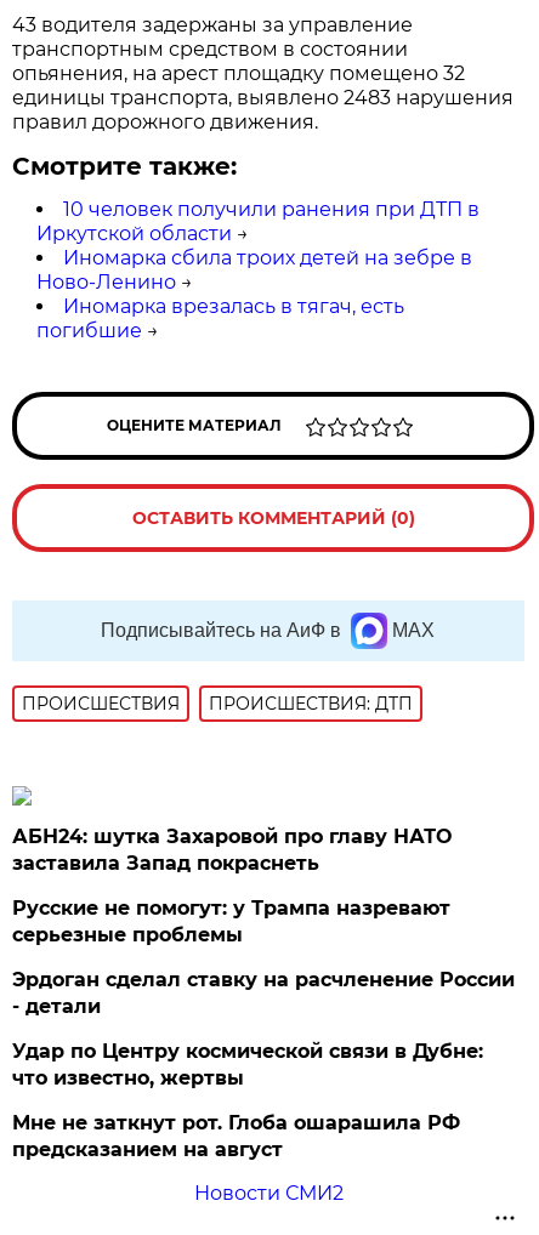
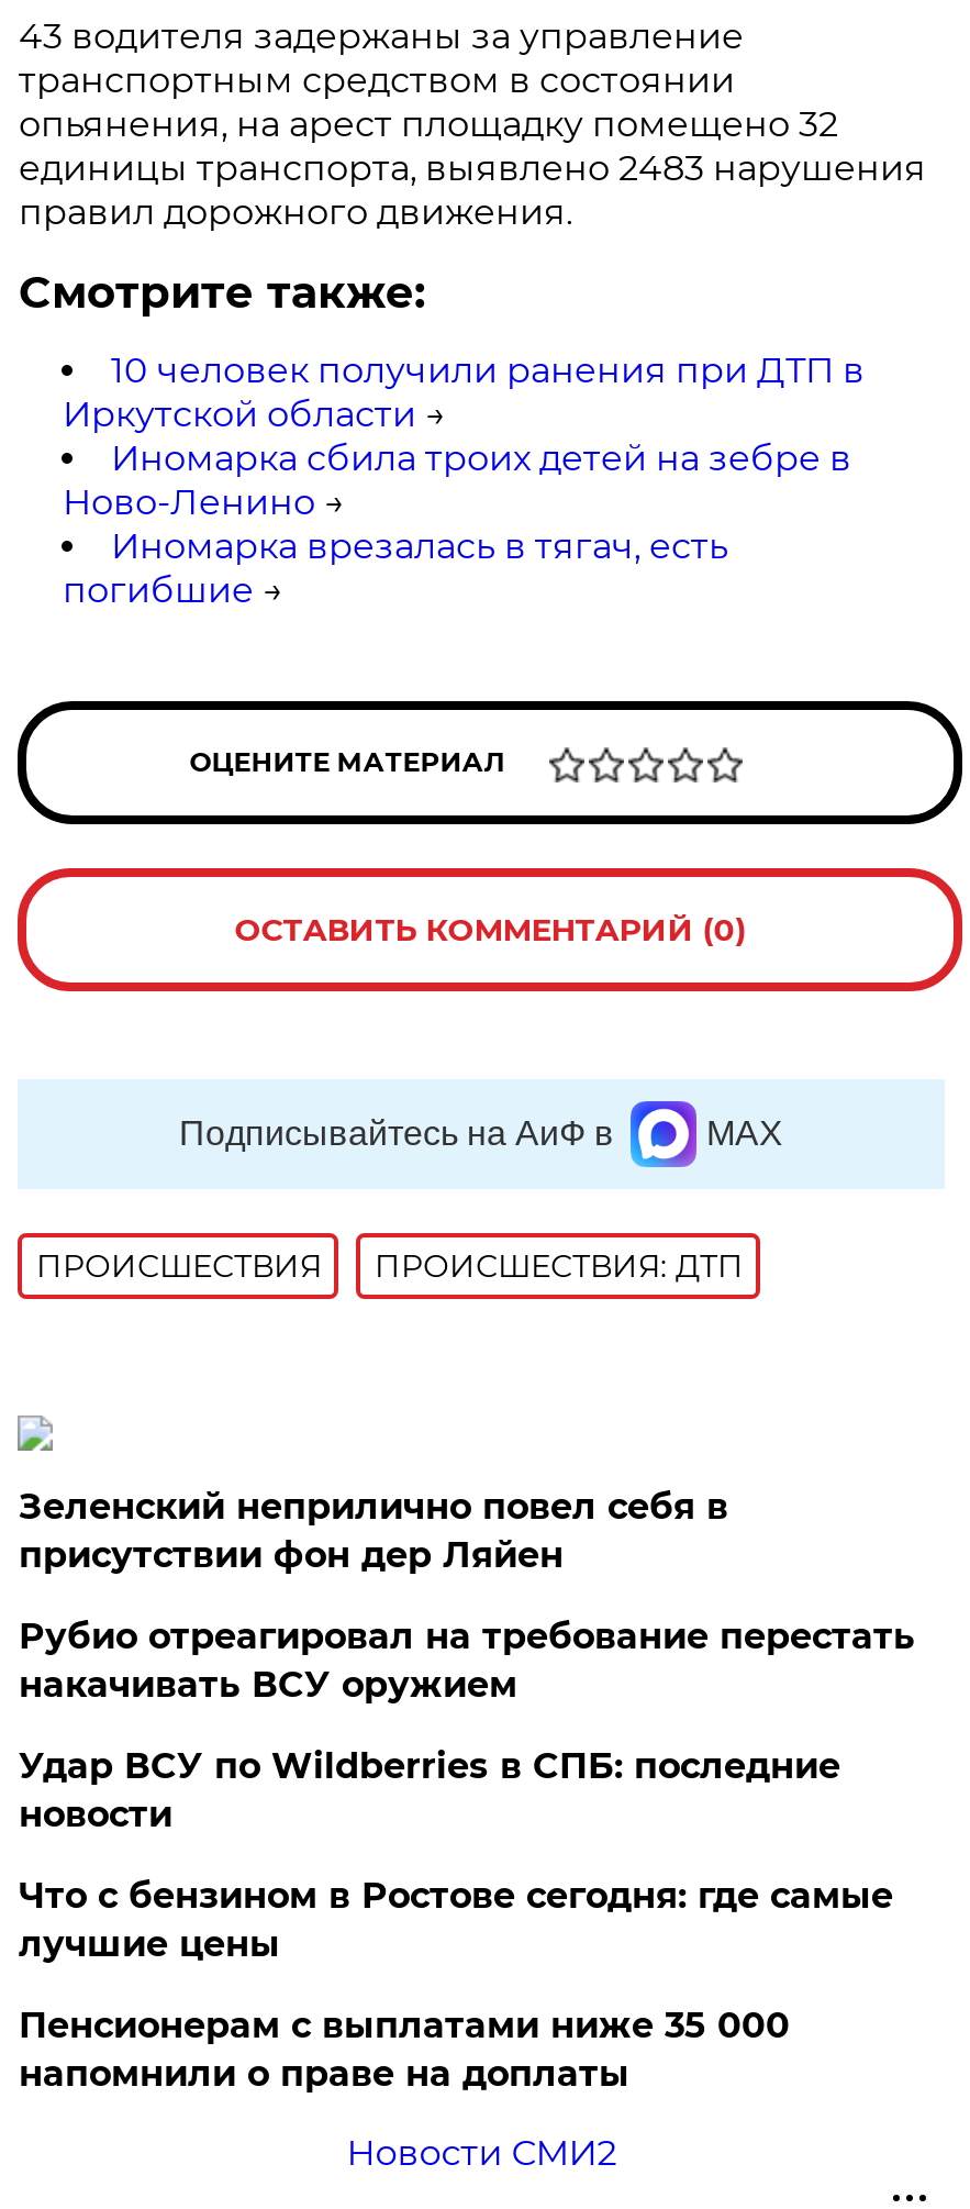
[13,825,452,875] АБН24: шутка Захаровой про главу НАТО | заставила Запад покраснеть -> [18,1486,728,1576] Зеленский неприлично повел cебя в | присутствии фон дер Ляйен
[13,897,451,946] Русские не помогут: у Трампа назревают | серьезные проблемы -> [18,1616,915,1706] Рубио отреагировал на требование перестать | накачивать ВСУ оружием
[13,968,515,1018] Эрдоган сделал ставку на расчленение России | - детали -> [18,1745,840,1835] Удар ВСУ по Wildberries в СПБ: последние | новости
[13,1040,484,1089] Удар по Центру космической связи в Дубне: | что известно, жертвы -> [18,1875,893,1965] Что с бензином в Ростове сегодня: где самые | лучшие цены
[13,1111,461,1161] Мне не заткнут рот. Глоба ошарашила РФ | предсказанием на август -> [18,2005,790,2095] Пенсионерам с выплатами ниже 35 000 | напомнили о праве на доплаты

